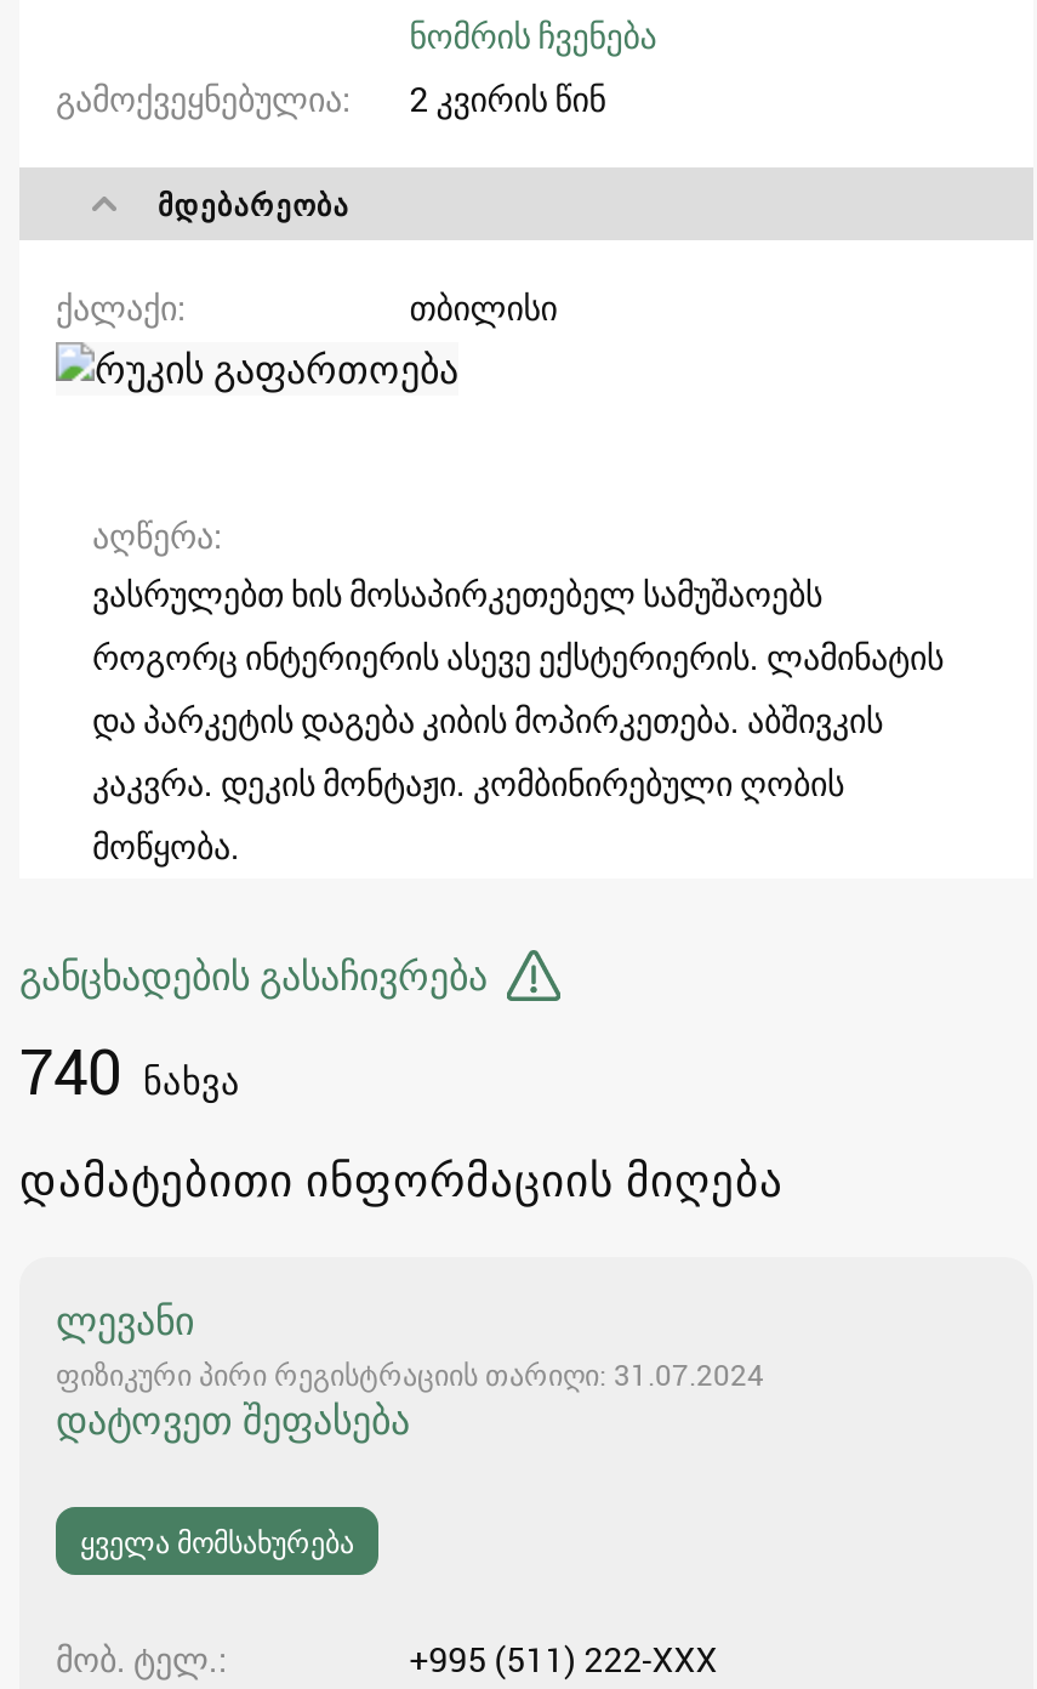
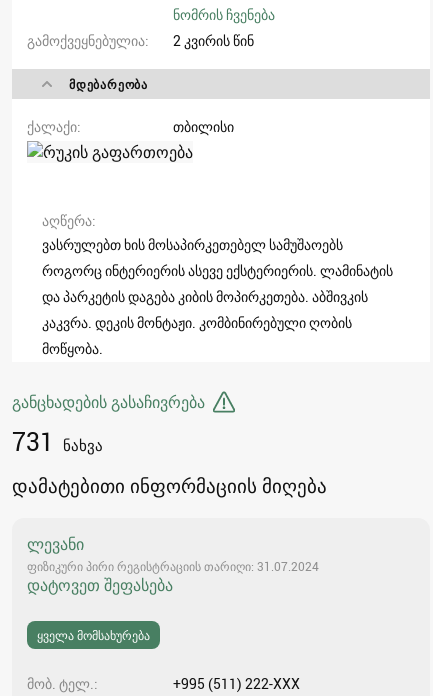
[19,1030,240,1112] 740 ნახვა -> [12,424,103,458] 731 ნახვა

